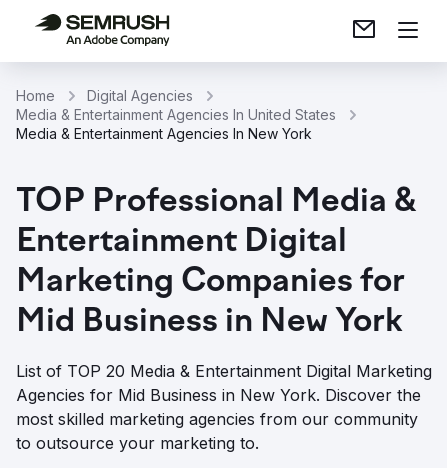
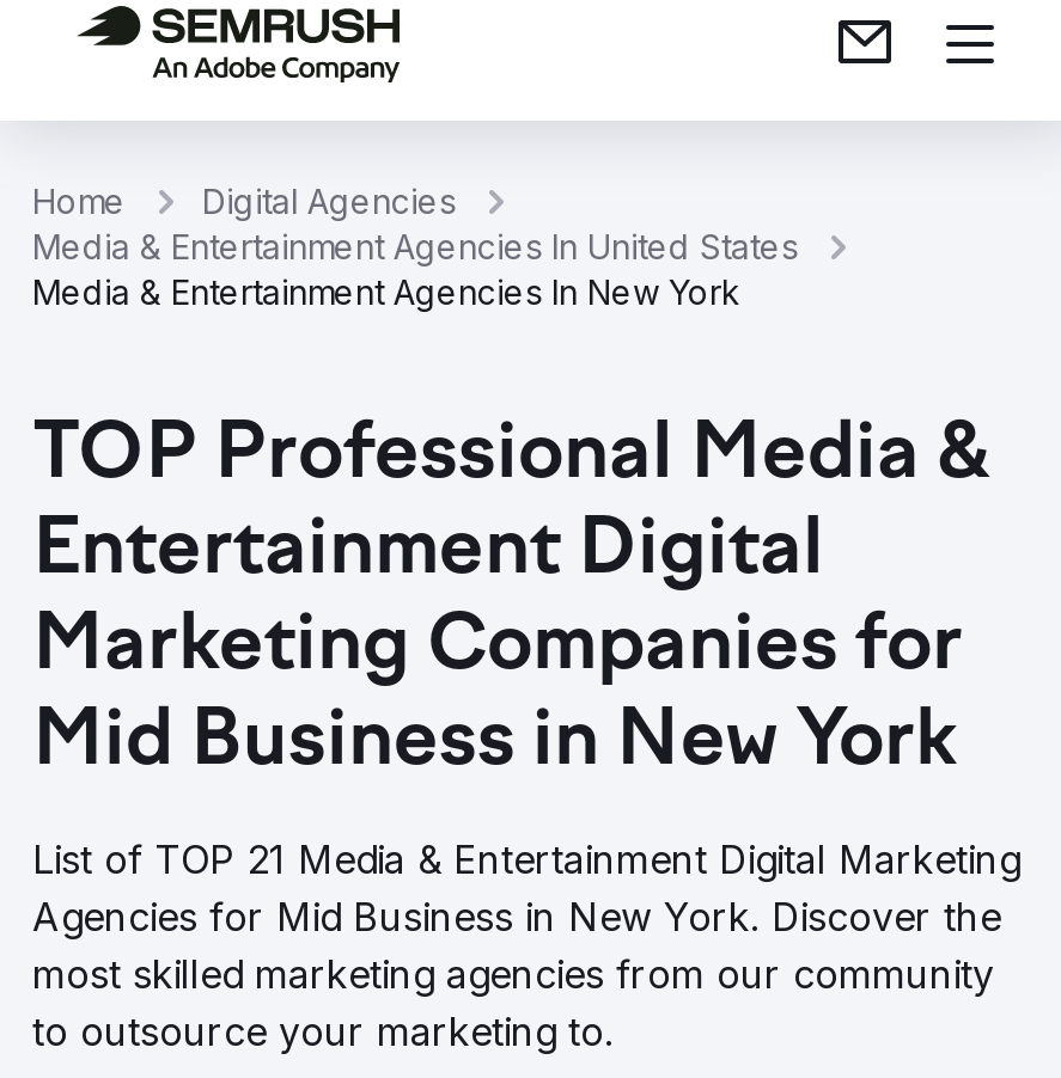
[16,361,432,381] List of TOP 20 Media & Entertainment Digital Marketing -> [32,835,1020,883] List of TOP 21 Media & Entertainment Digital Marketing

